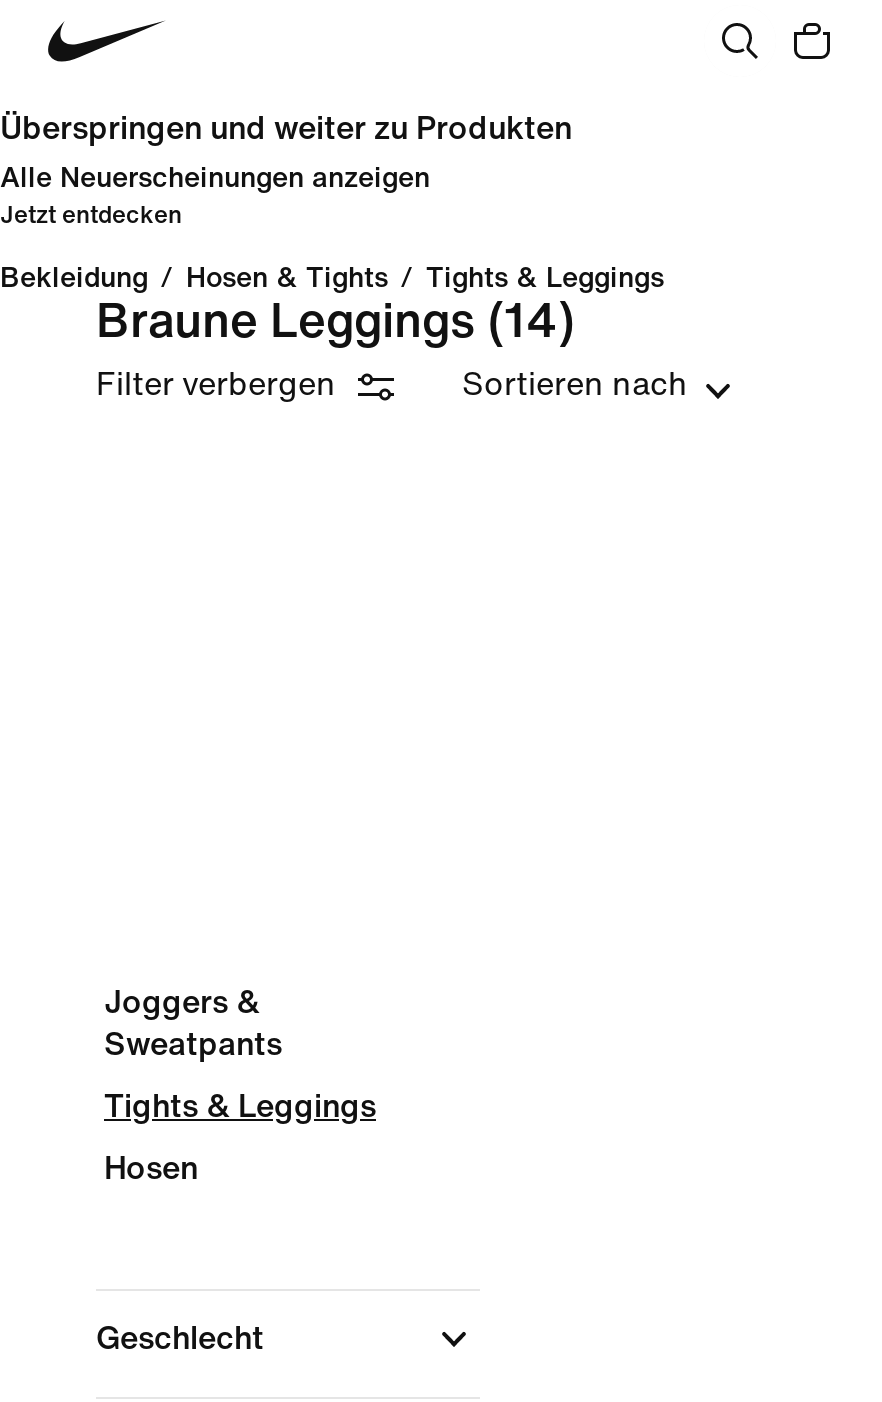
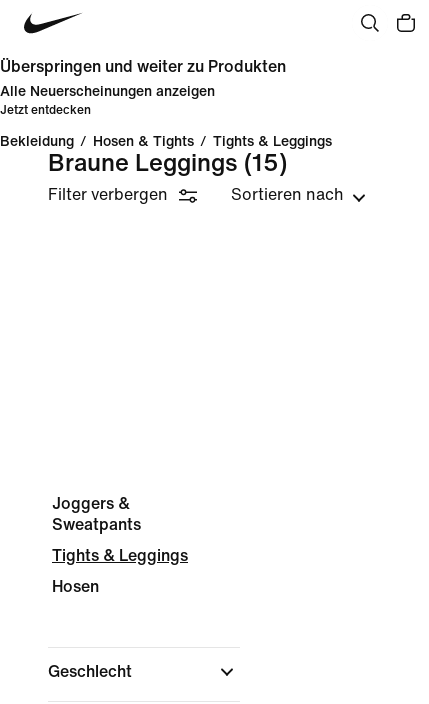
[96,297,574,347] Braune Leggings (14) -> [48,151,287,176] Braune Leggings (15)

